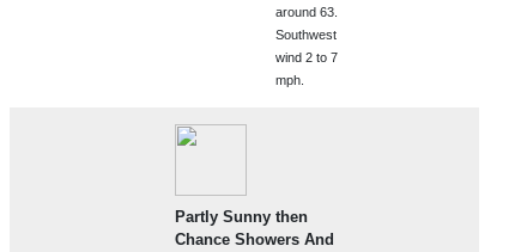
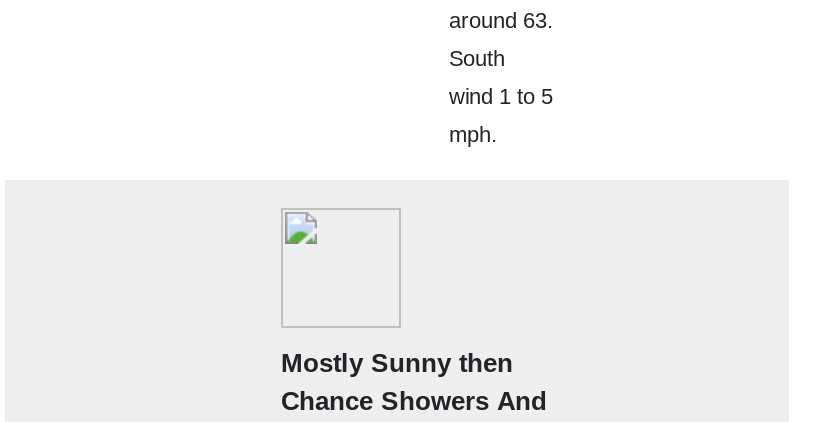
[275,27,337,42] Southwest -> [449,46,505,70] South
[275,50,338,64] wind 2 to 7 -> [449,84,553,108] wind 1 to 5
[175,208,308,226] Partly Sunny then -> [281,348,513,378] Mostly Sunny then

